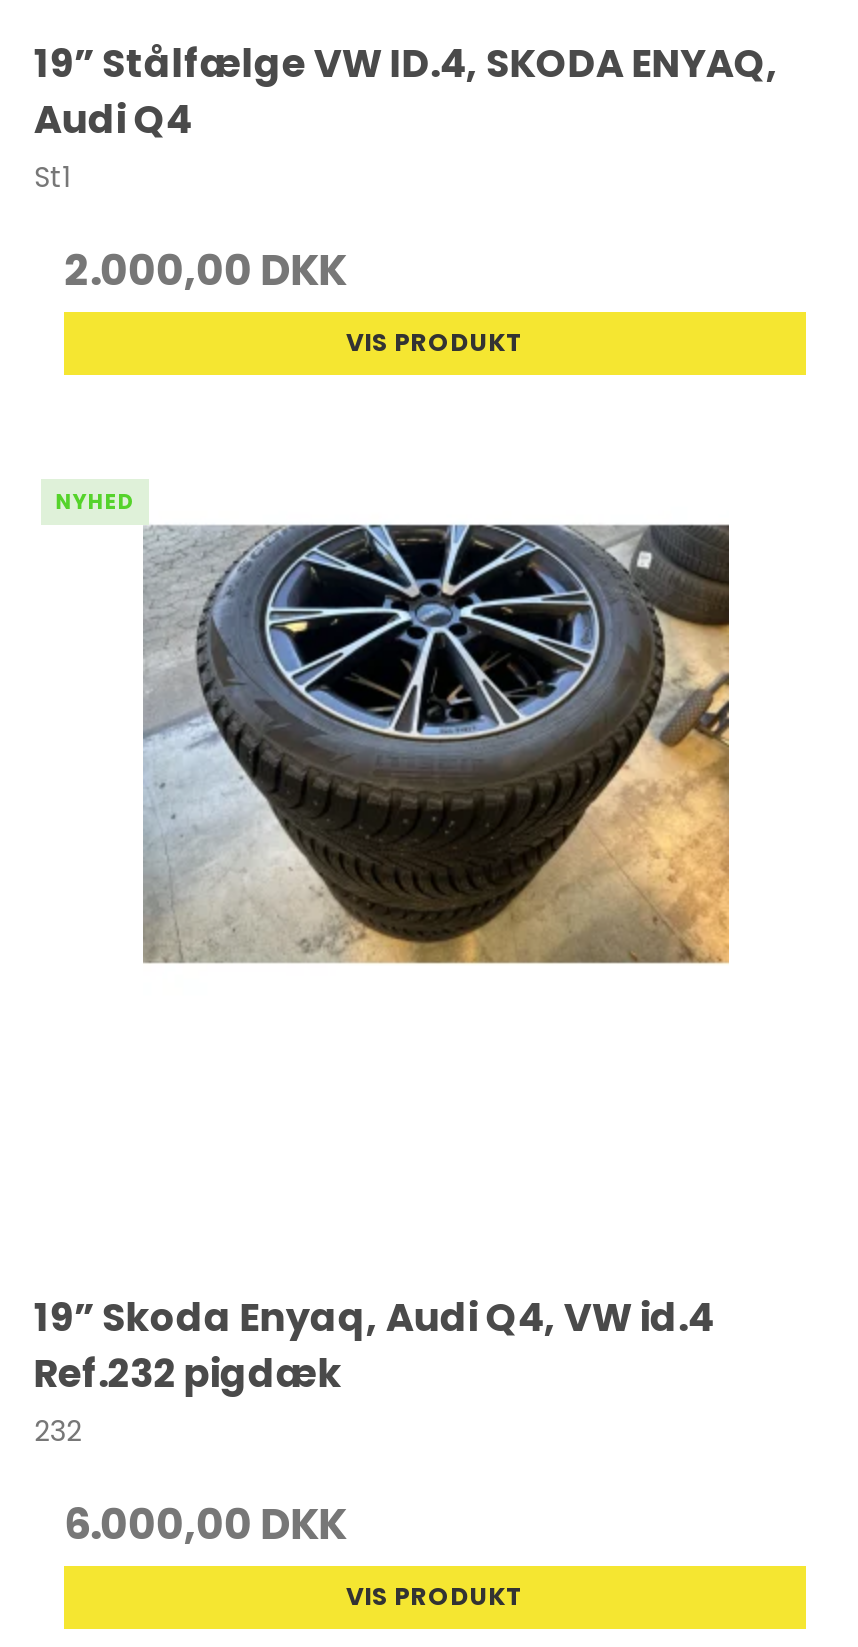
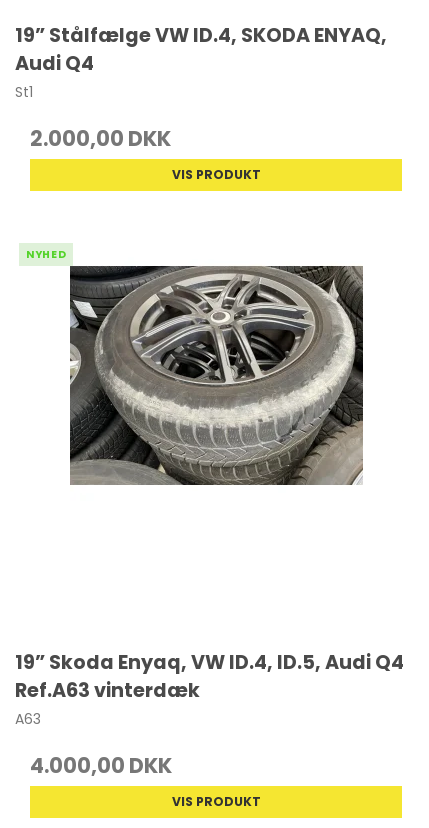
[143,523,731,965] [image] -> [70,265,364,486] [image]
[34,1290,714,1452] 19” Skoda Enyaq, Audi Q4, VW id.4 | Ref.232 pigdæk | 232 -> [15,649,404,729] 19” Skoda Enyaq, VW ID.4, ID.5, Audi Q4 | Ref.A63 vinterdæk | A63
[64,1496,346,1554] 6.000,00 DKK -> [30,751,172,780] 4.000,00 DKK

